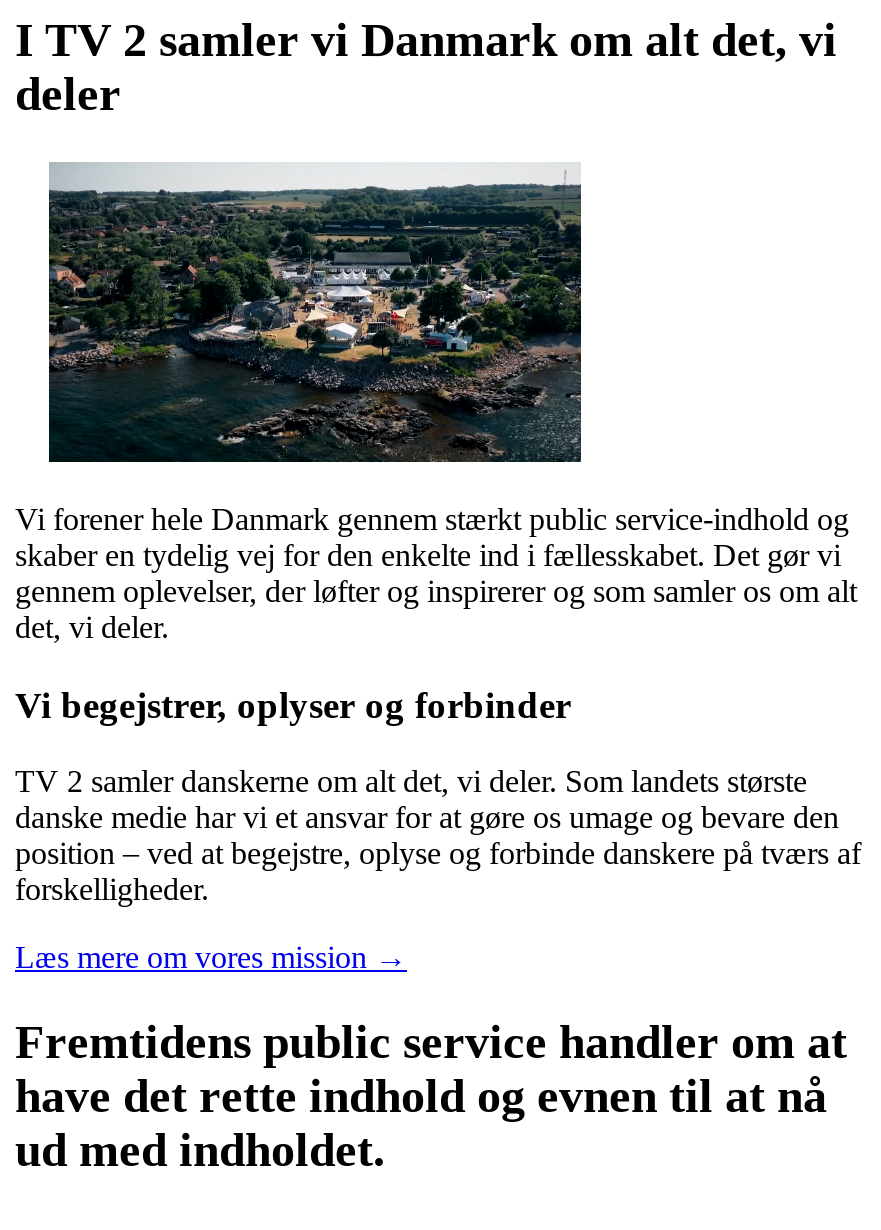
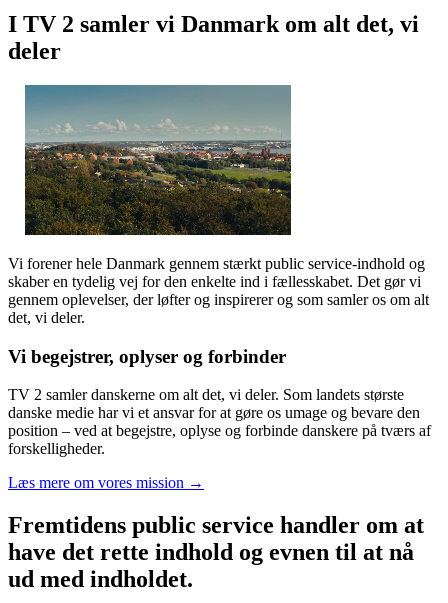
[47,162,581,462] [image] -> [24,84,292,236] [image]

